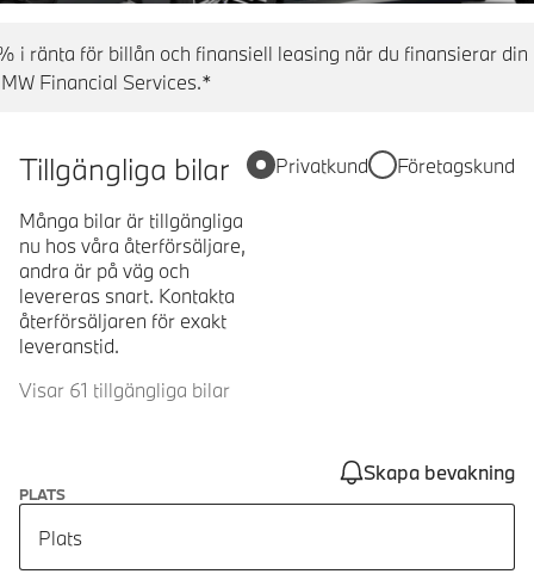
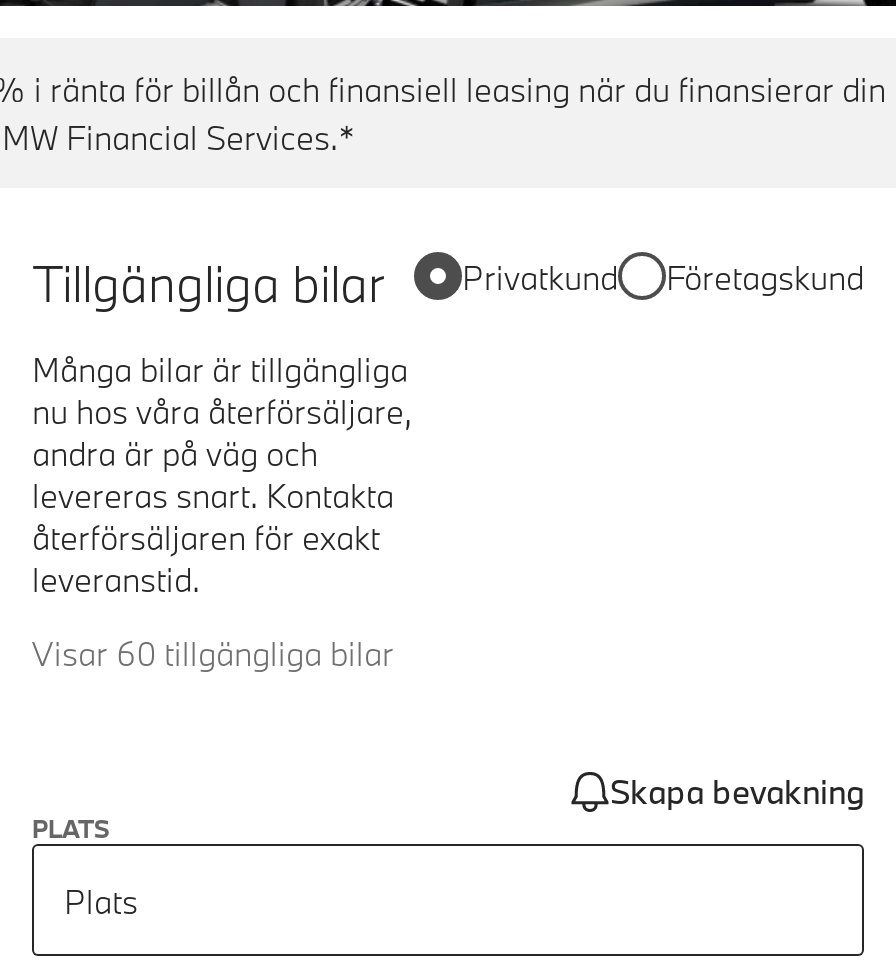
[19,377,230,402] Visar 61 tillgängliga bilar -> [32,632,394,674] Visar 60 tillgängliga bilar

